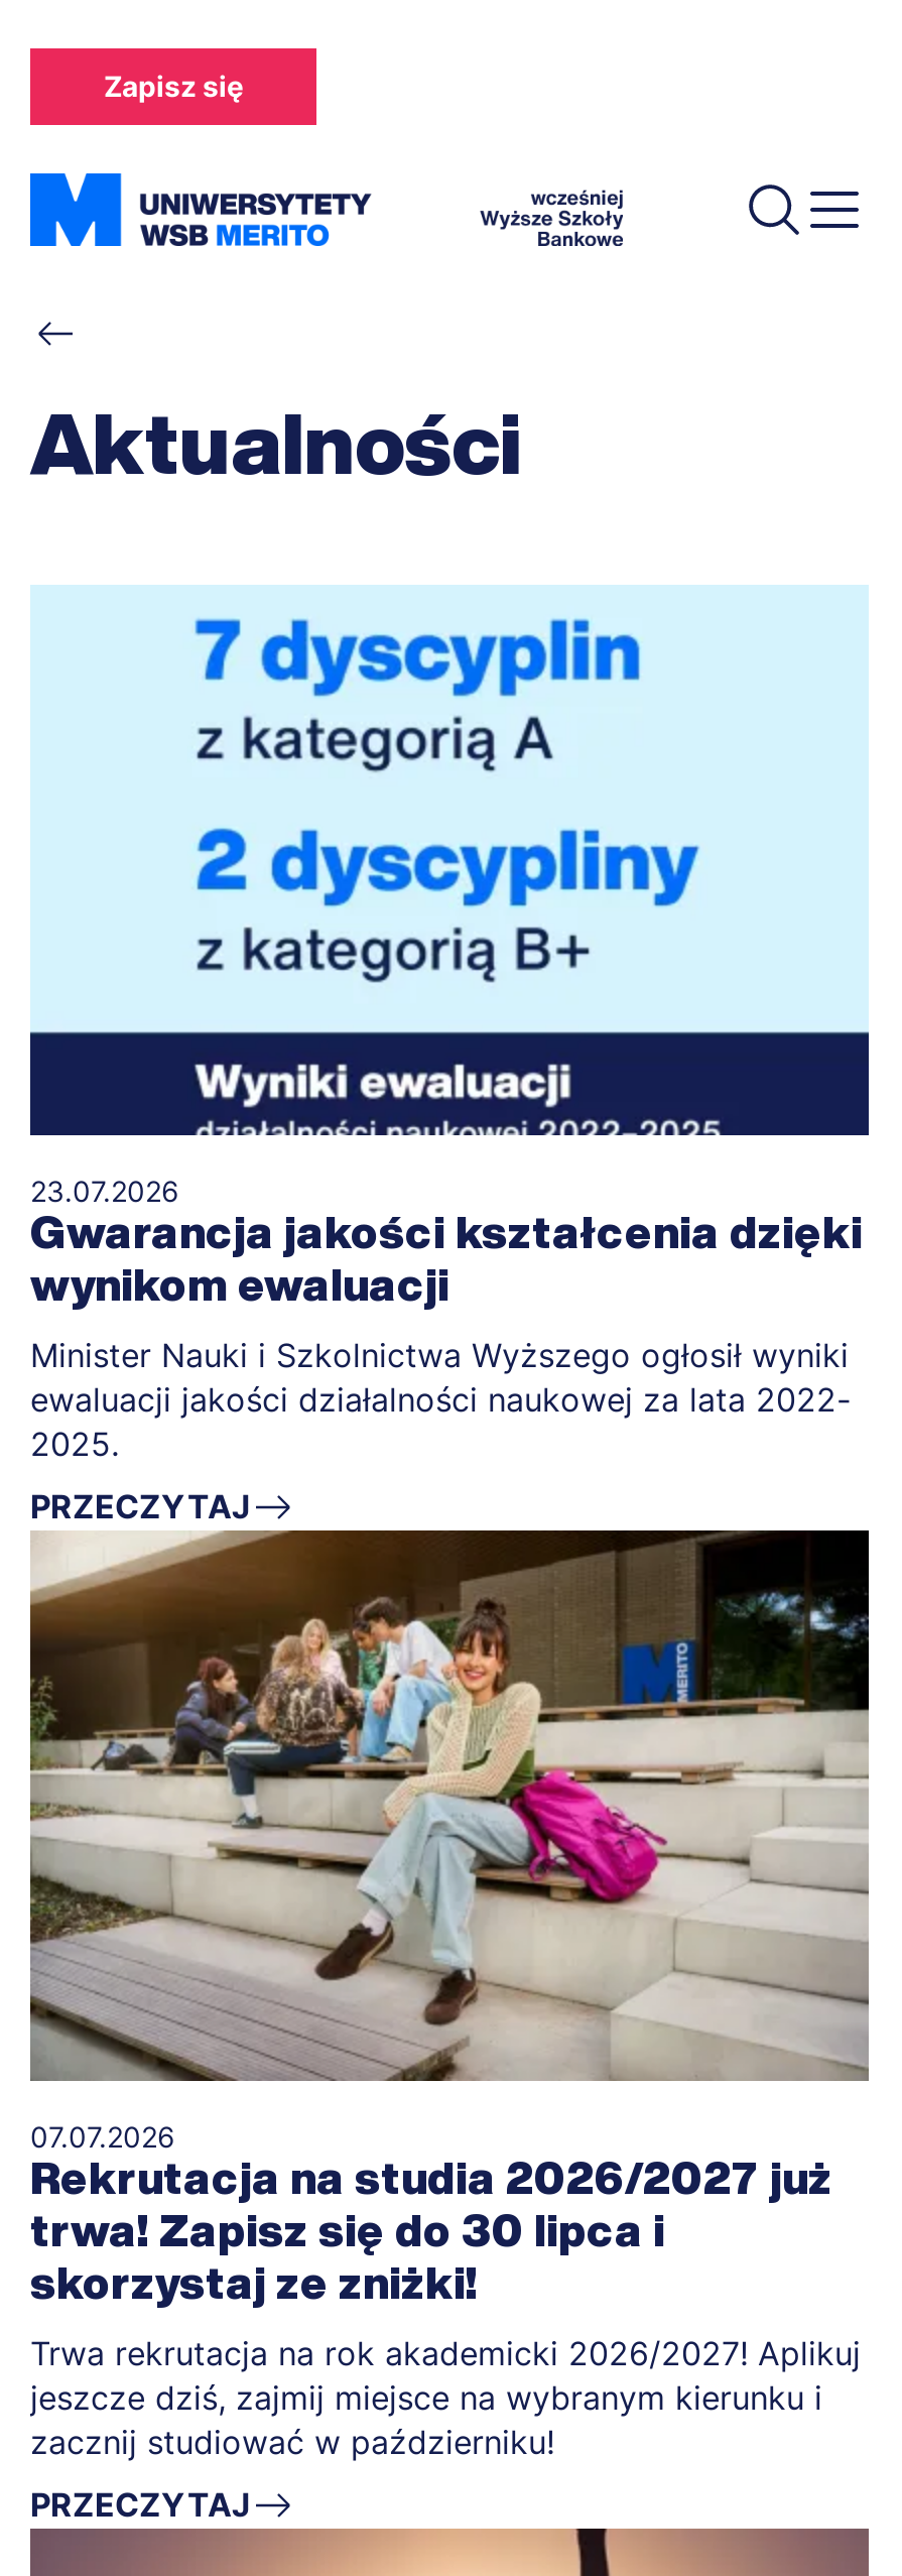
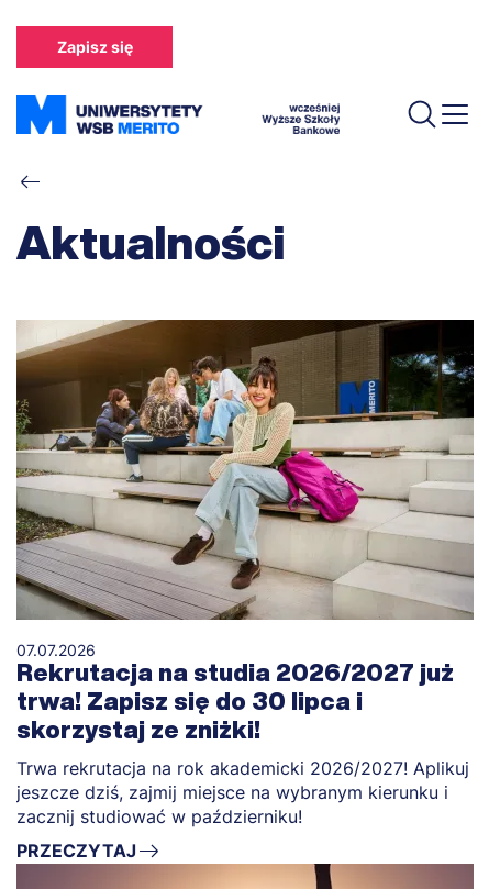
[28,587,871,1527] [image] | 23.07.2026 | Gwarancja jakości kształcenia dzięki | wynikom ewaluacji | Minister Nauki i Szkolnictwa Wyższego ogłosił wyniki | ewaluacji jakości działalności naukowej za lata 2022- | 2025. | PRZECZYTAJ -> none

